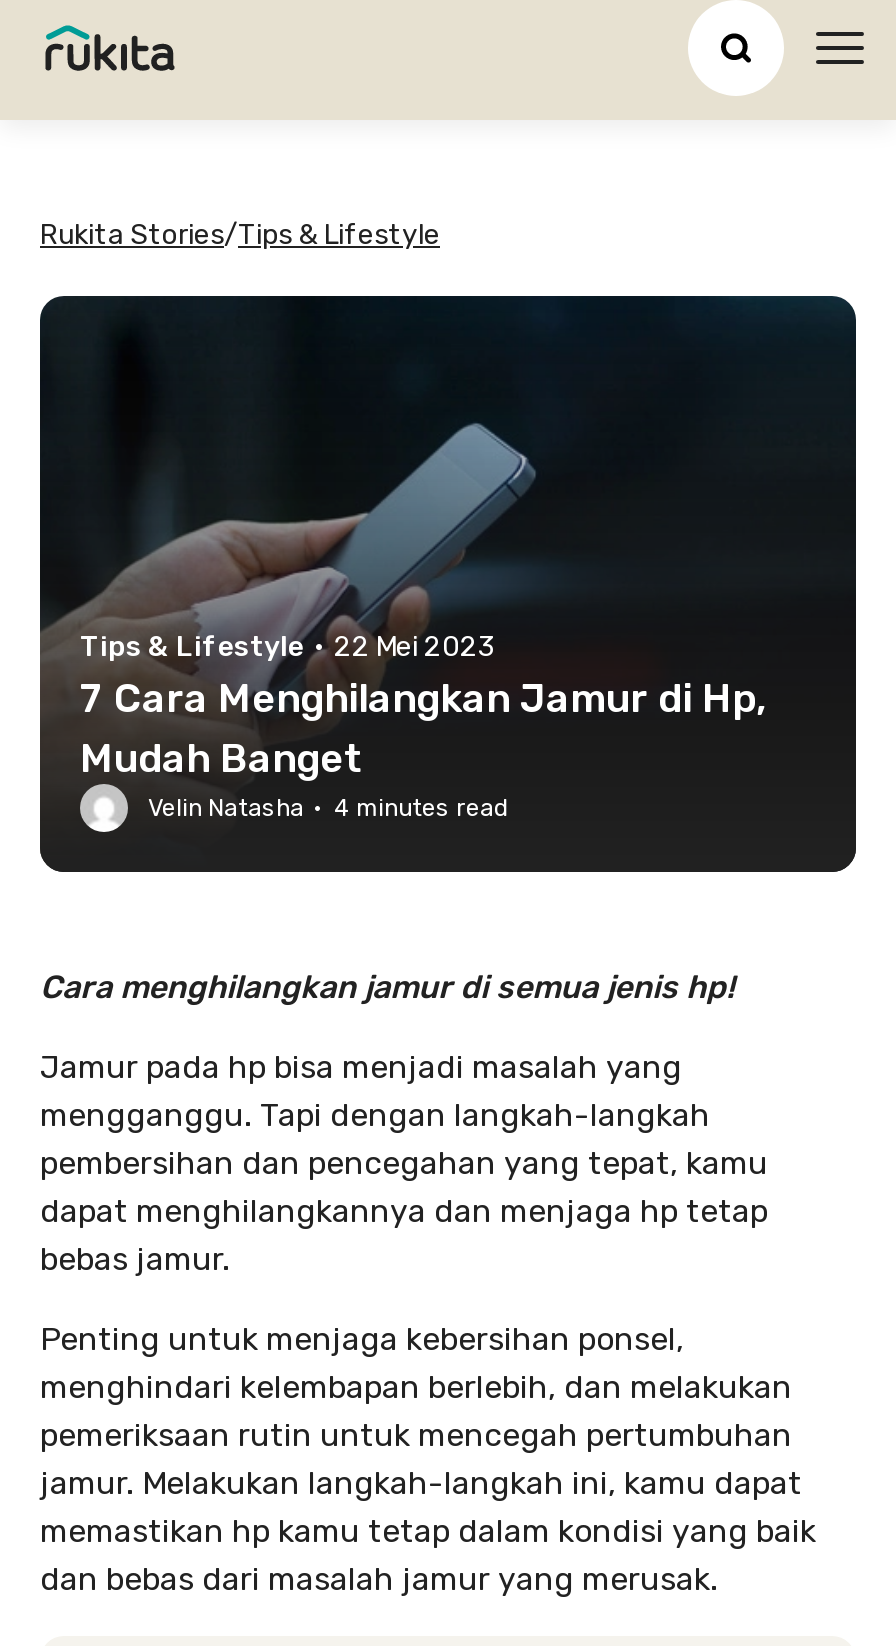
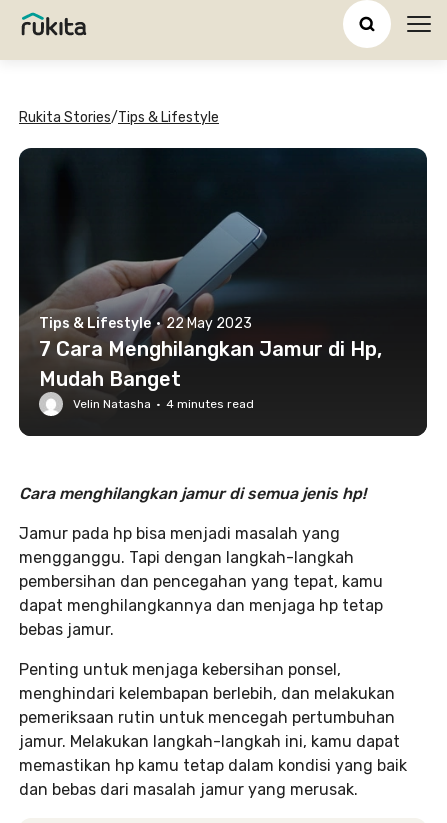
[80,630,496,664] Tips & Lifestyle · 22 Mei 2023 -> [39,315,252,332] Tips & Lifestyle · 22 May 2023

